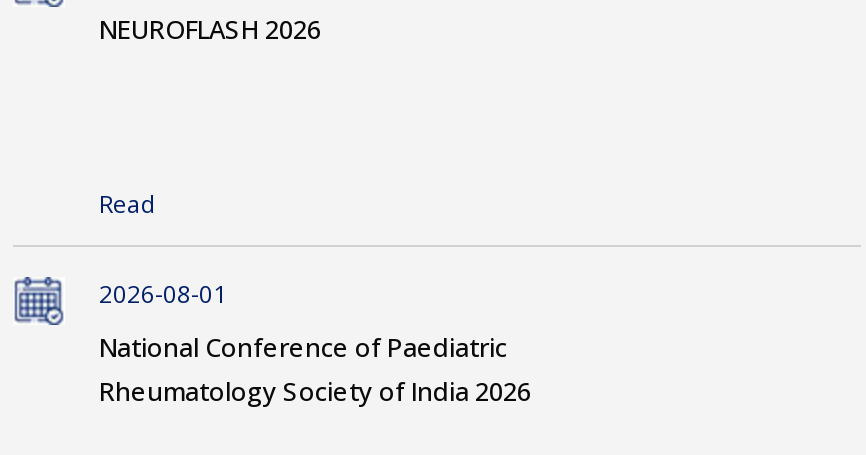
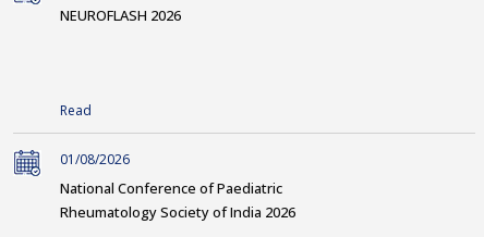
[99,277,227,311] 2026-08-01 -> [60,150,130,169] 01/08/2026

